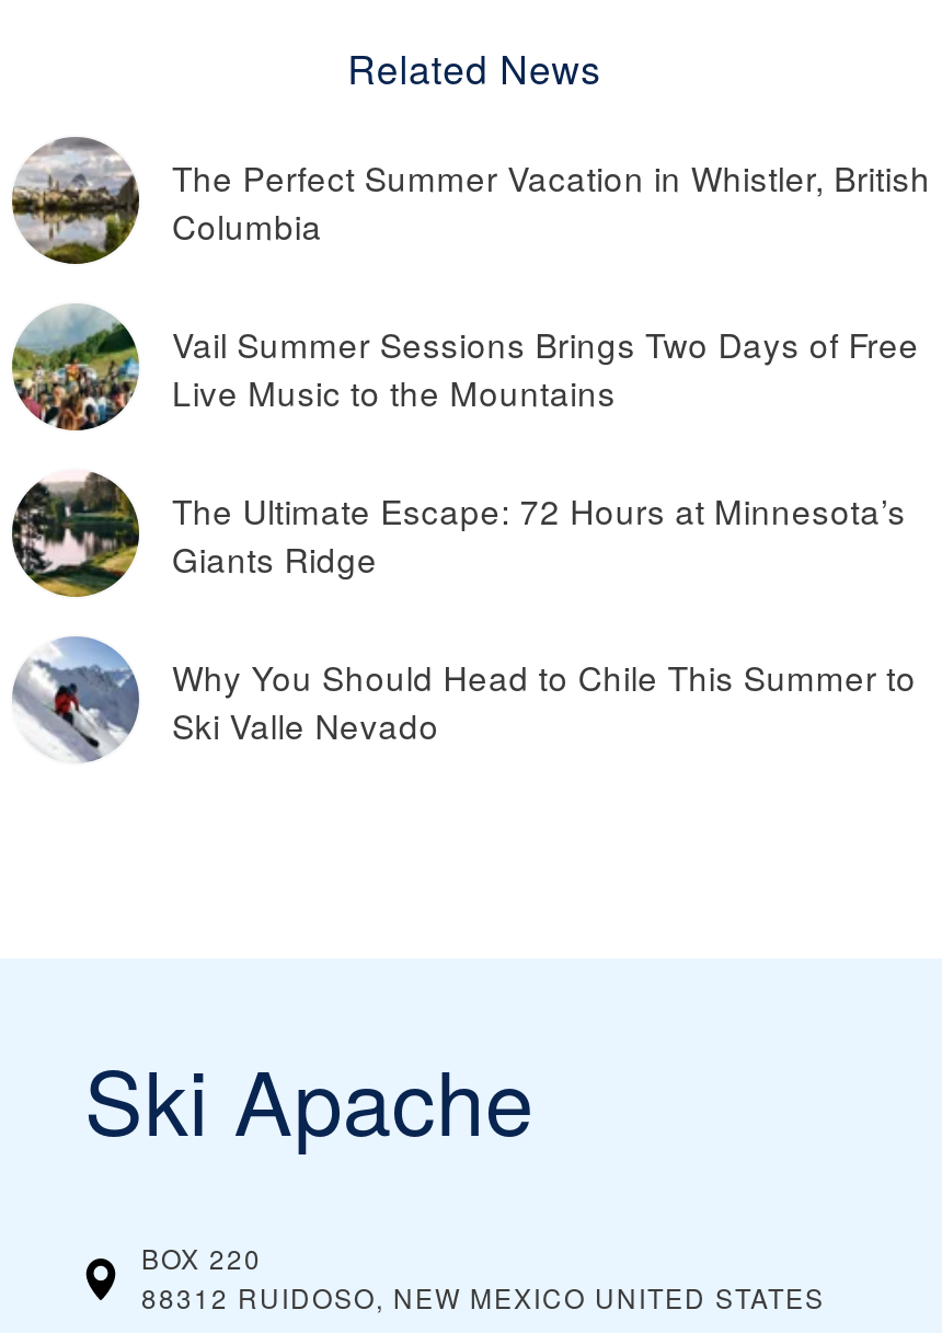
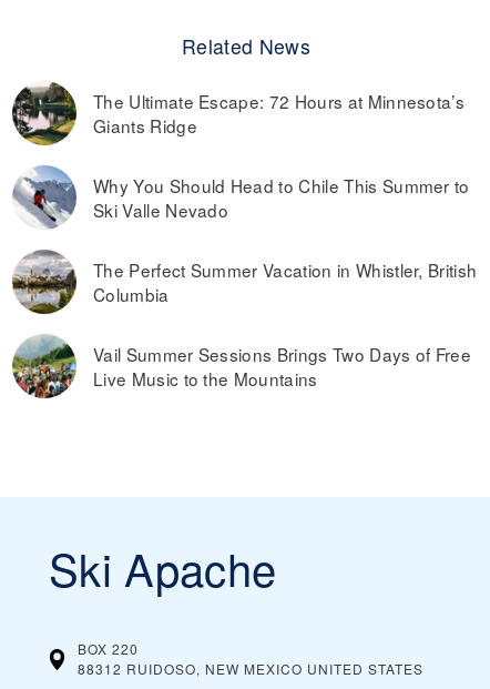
moved [10,135,931,416] -> [11,249,477,391]: [image] | The Perfect Summer Vacation in Whistler, British | Columbia | Vail Summer Sessions Brings Two Days of Free | Live Music to the Mountains
moved [10,470,916,749] -> [11,81,470,222]: [image] | The Ultimate Escape: 72 Hours at Minnesota’s | Giants Ridge | Why You Should Head to Chile This Summer to | Ski Valle Nevado

